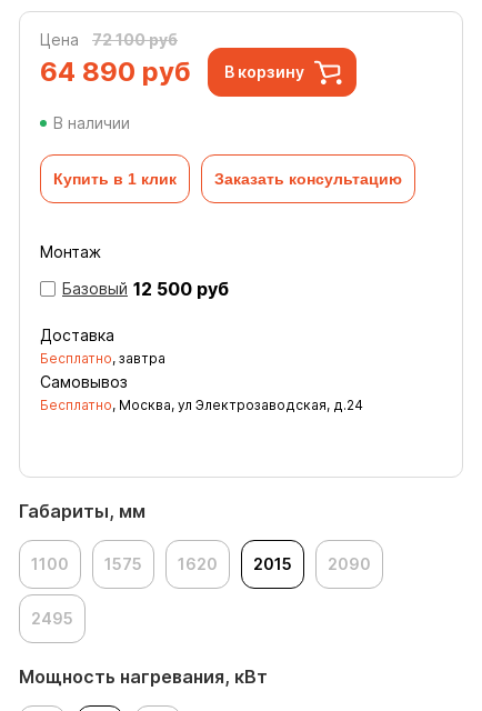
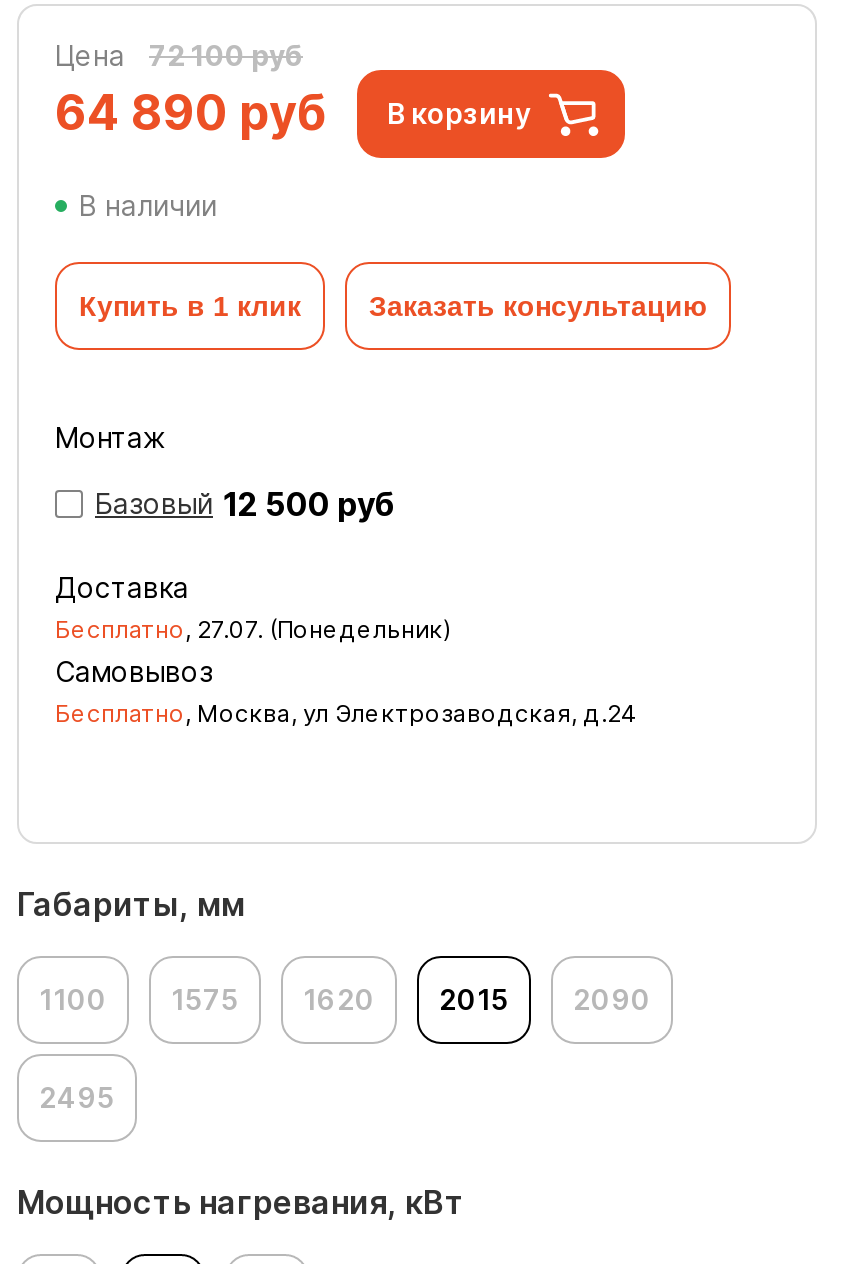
[40,350,165,367] Бесплатно, завтра -> [55,614,451,644] Бесплатно, 27.07. (Понедельник)

